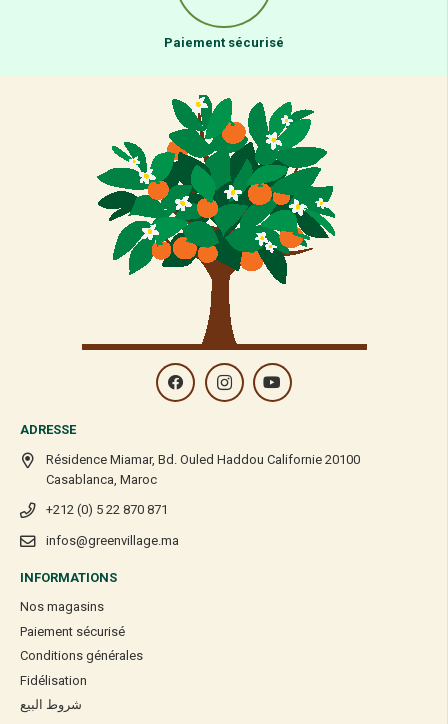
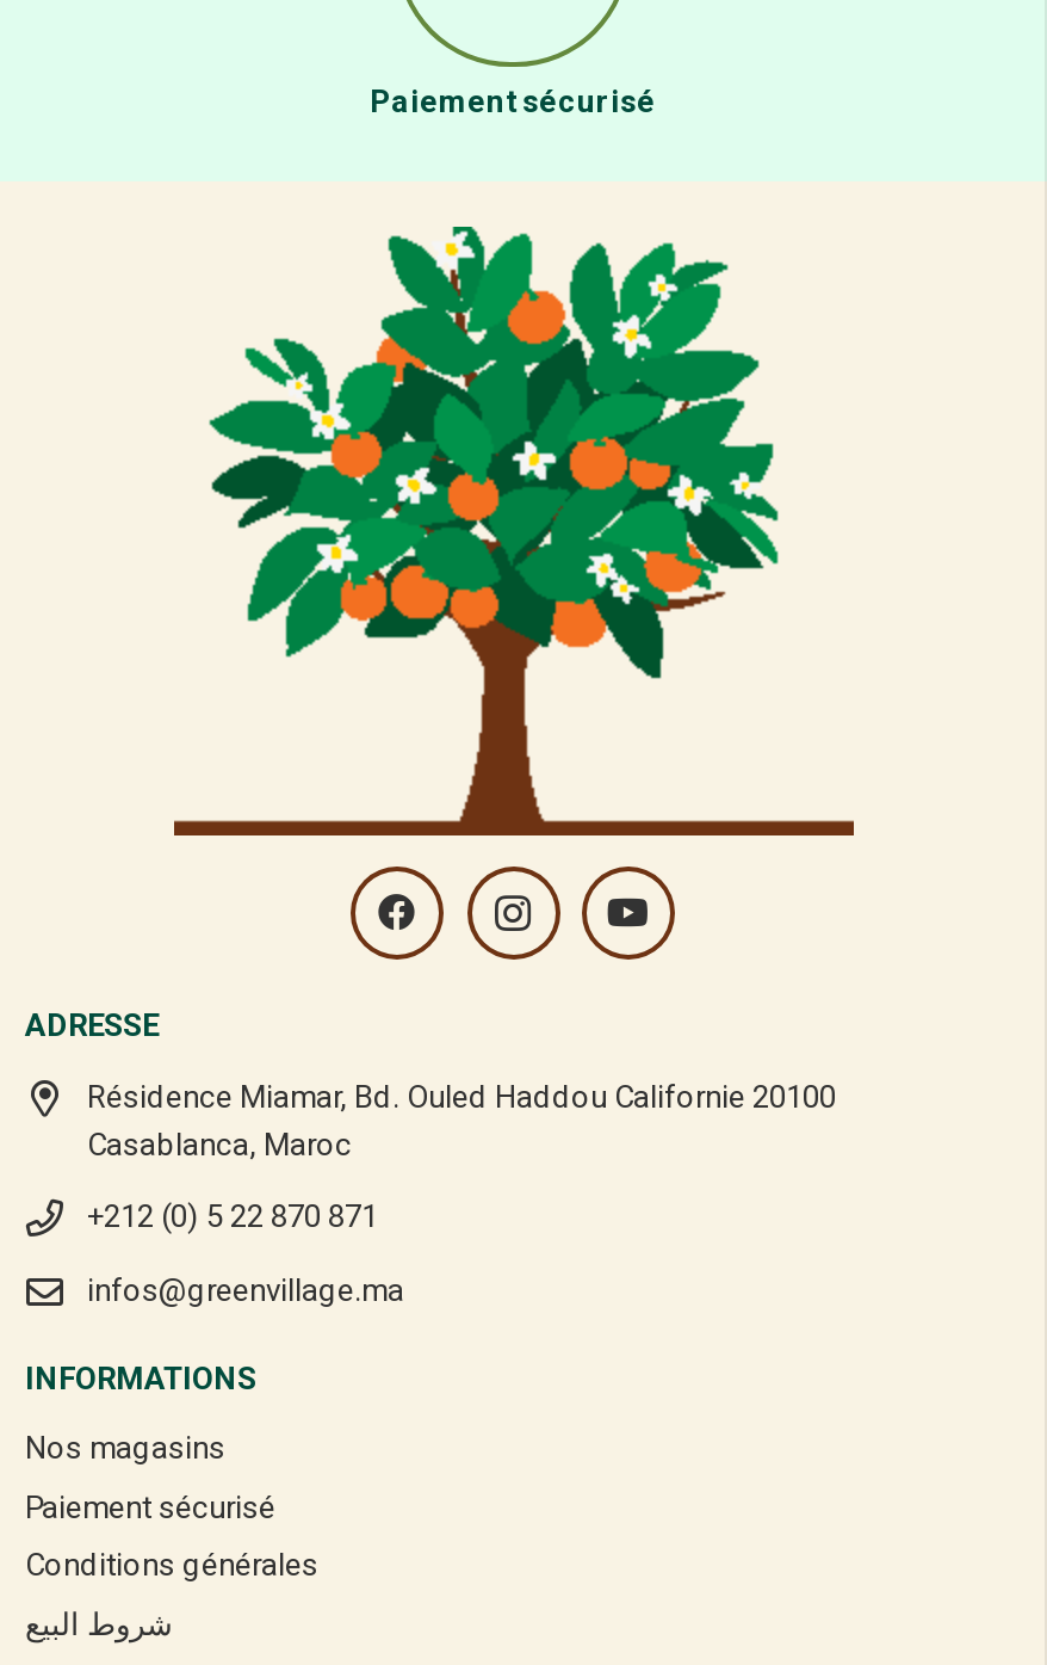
[19,673,86,688] Fidélisation -> none

